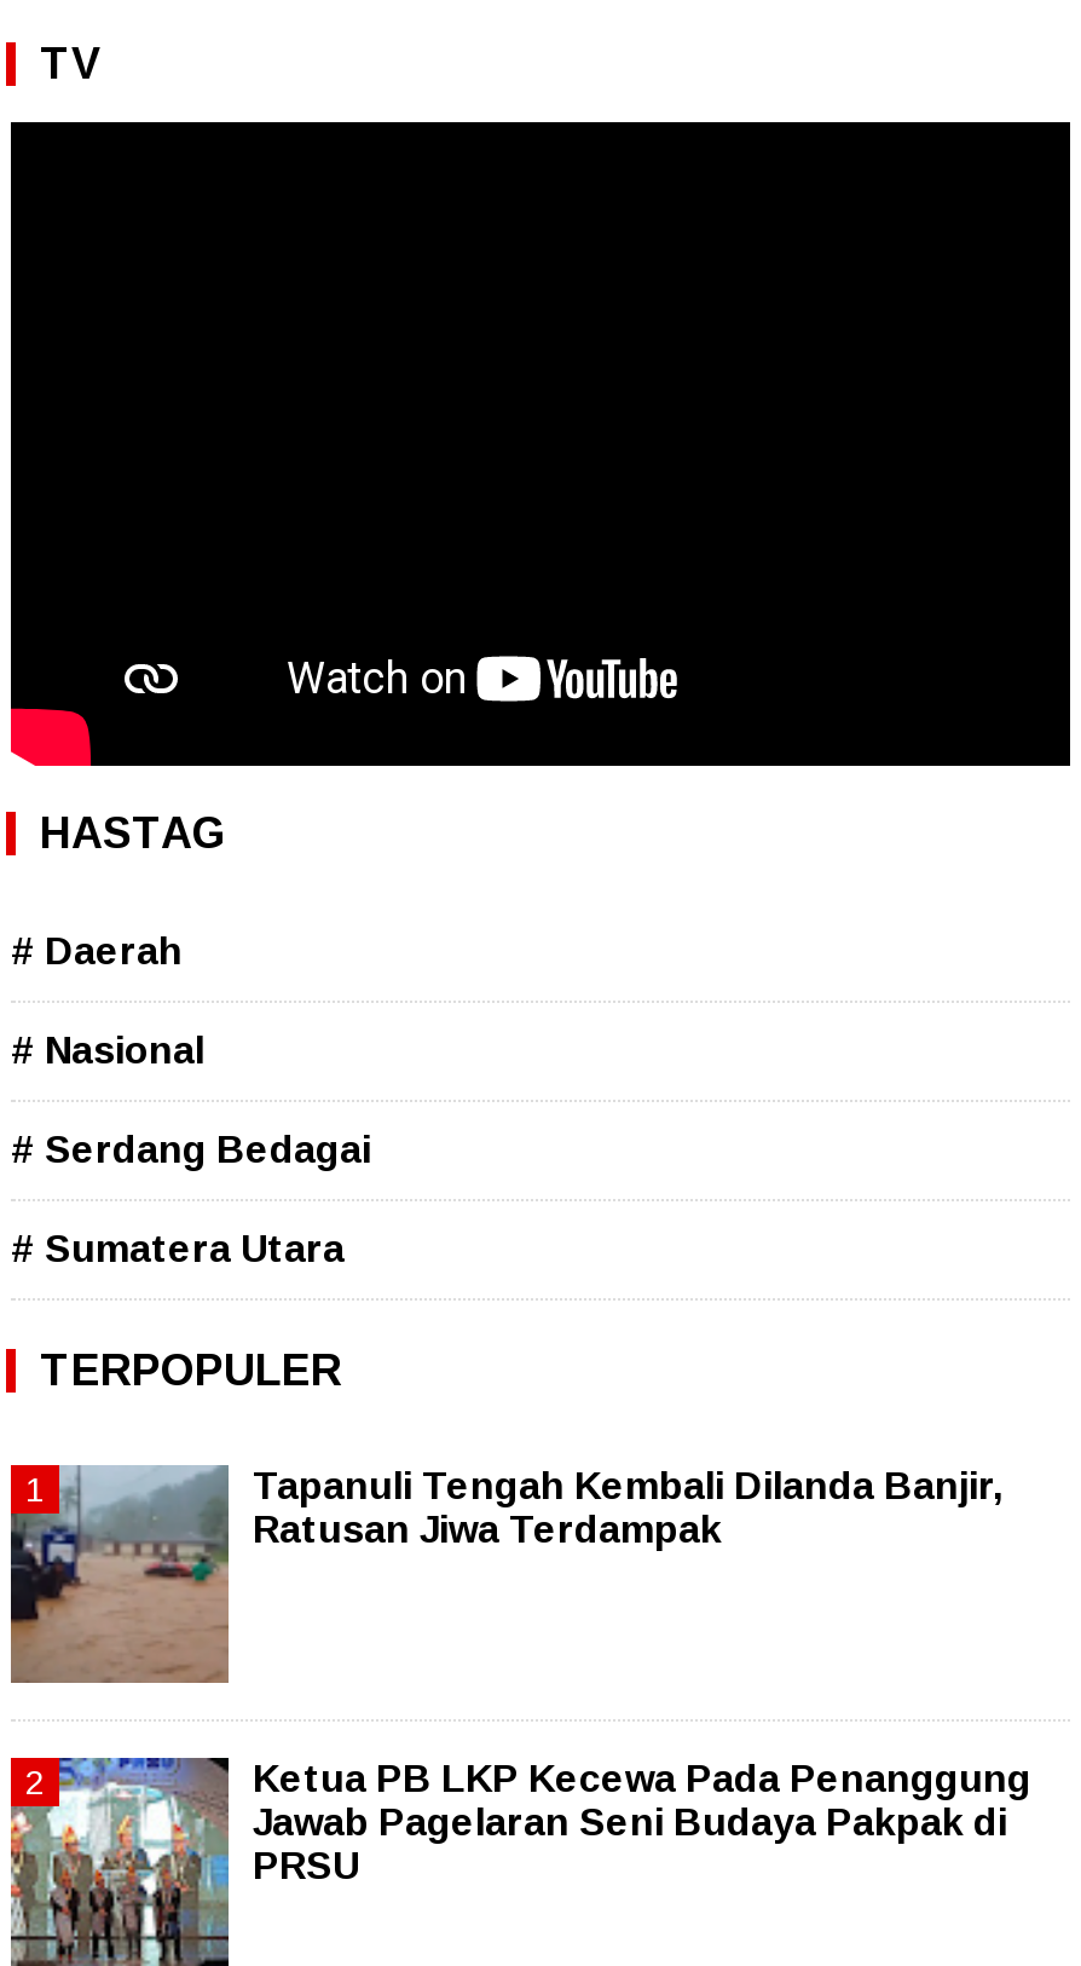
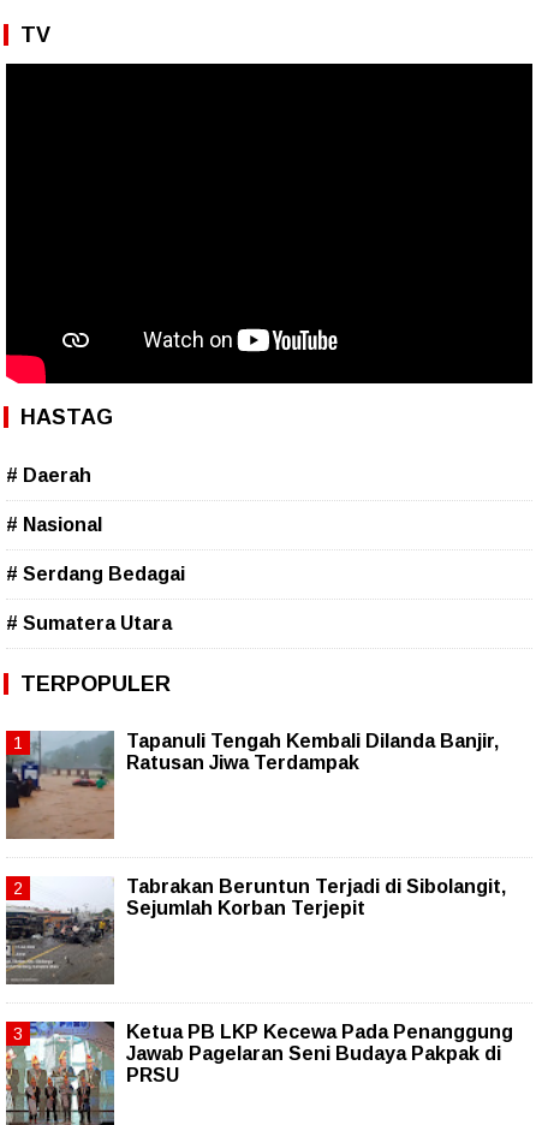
none -> [6,876,506,984] [image] | Tabrakan Beruntun Terjadi di Sibolangit, | Sejumlah Korban Terjepit

